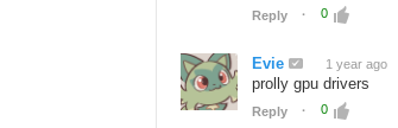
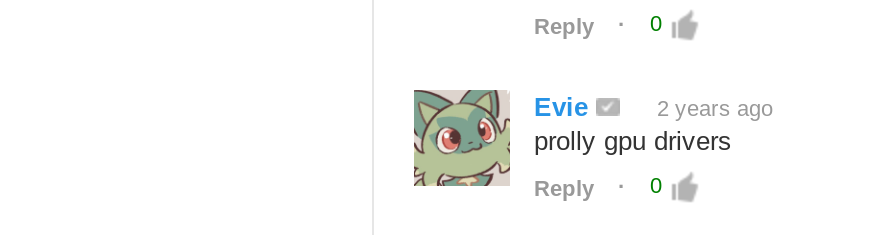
[325,57,387,71] 1 year ago -> [657,96,773,120] 2 years ago

